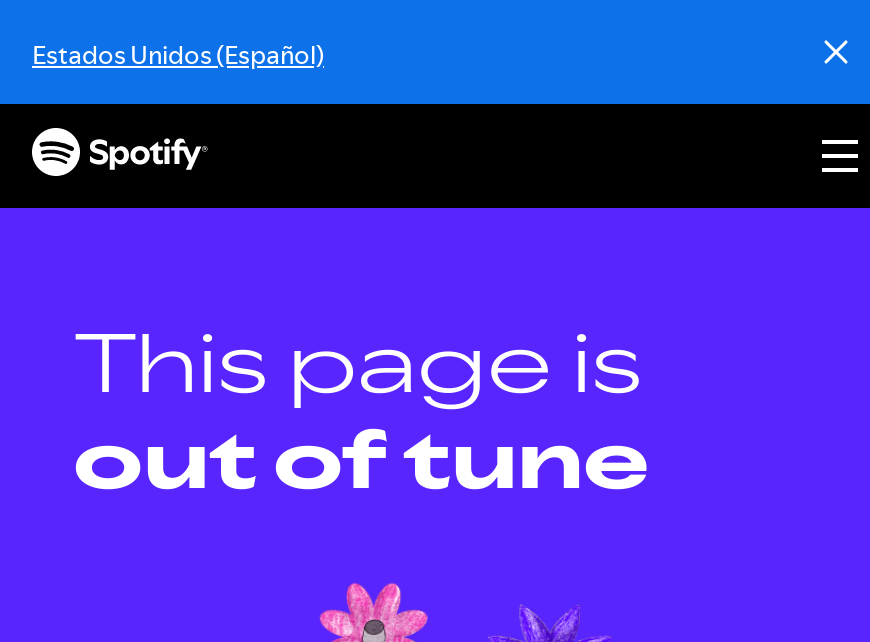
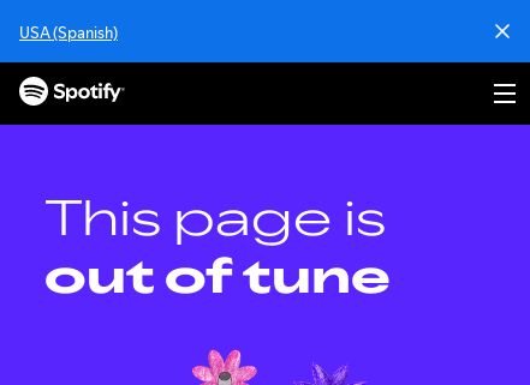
[32,36,324,72] Estados Unidos (Español) -> [19,22,118,43] USA (Spanish)

